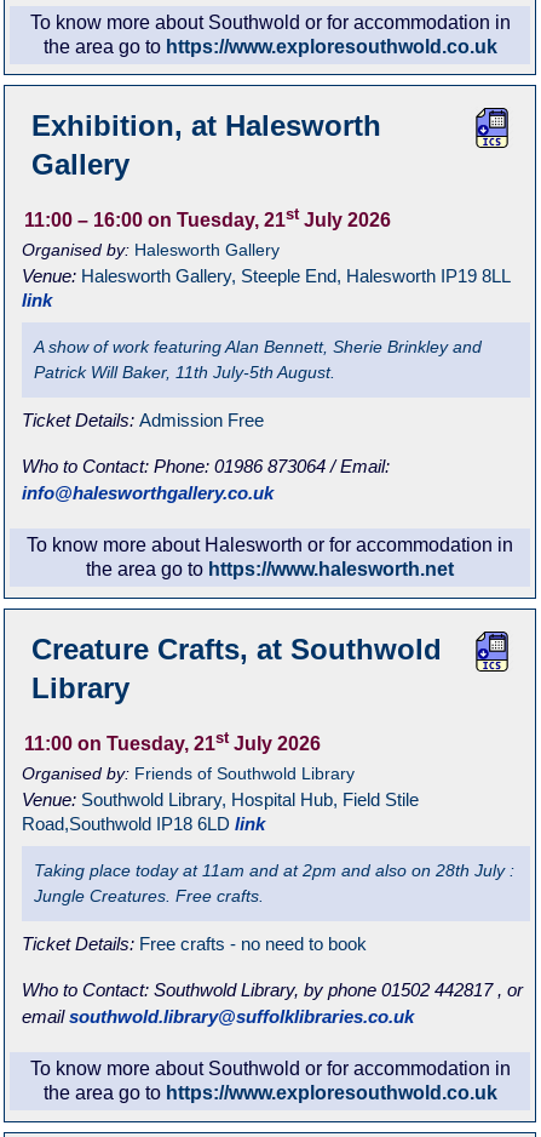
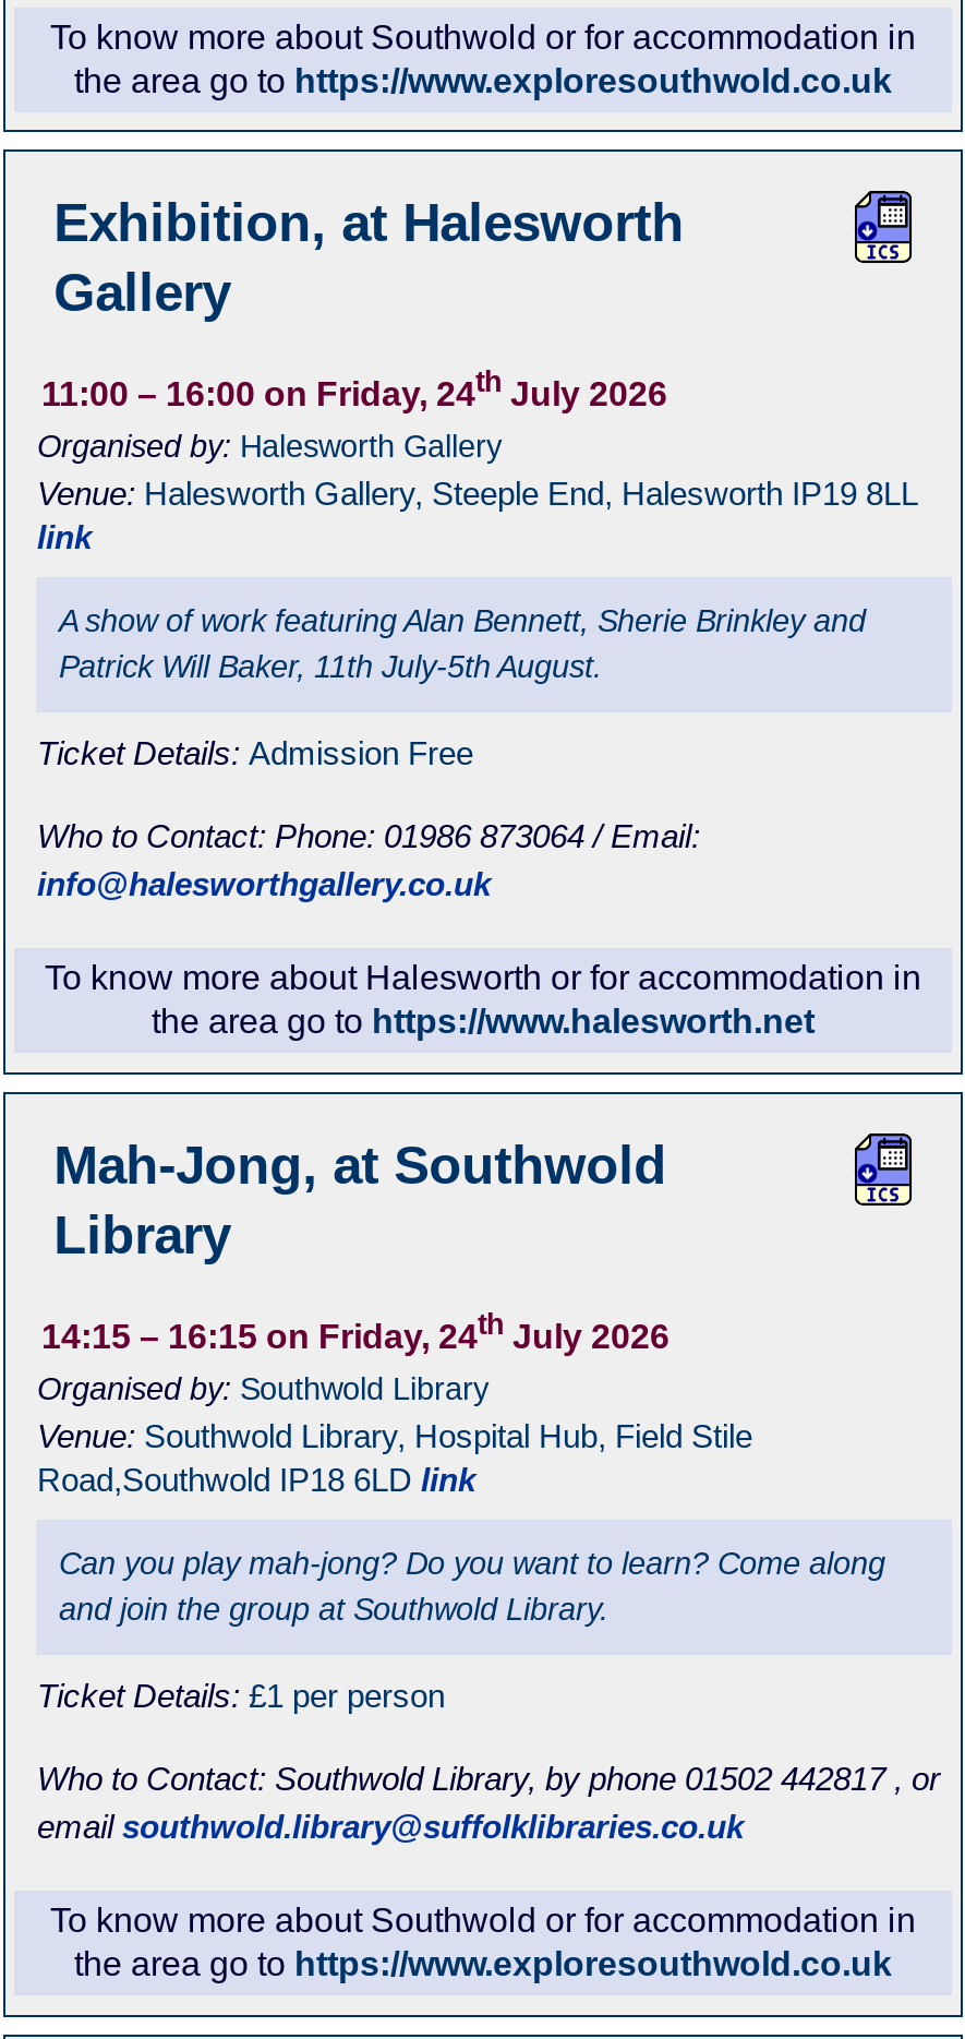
[25,205,391,231] 11:00 – 16:00 on Tuesday, 21st July 2026 -> [41,366,667,412] 11:00 – 16:00 on Friday, 24th July 2026
[32,633,442,665] Creature Crafts, at Southwold -> [54,1136,667,1195] Mah-Jong, at Southwold
[22,729,355,784] 11:00 on Tuesday, 21st July 2026 | Organised by: Friends of Southwold Library -> [37,1308,669,1407] 14:15 – 16:15 on Friday, 24th July 2026 | Organised by: Southwold Library
[34,861,515,906] Taking place today at 11am and at 2pm and also on 28th July : | Jungle Creatures. Free crafts. -> [59,1547,885,1627] Can you play mah-jong? Do you want to learn? Come along | and join the group at Southwold Library.
[22,934,367,954] Ticket Details: Free crafts - no need to book -> [37,1678,445,1715] Ticket Details: £1 per person

